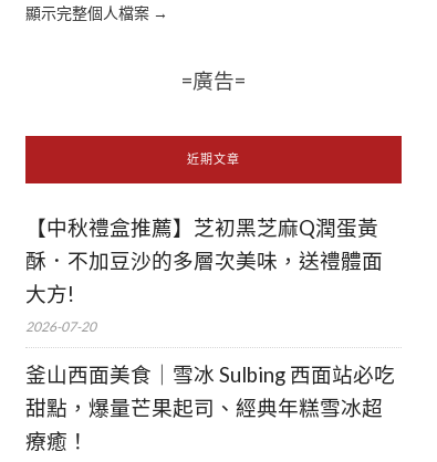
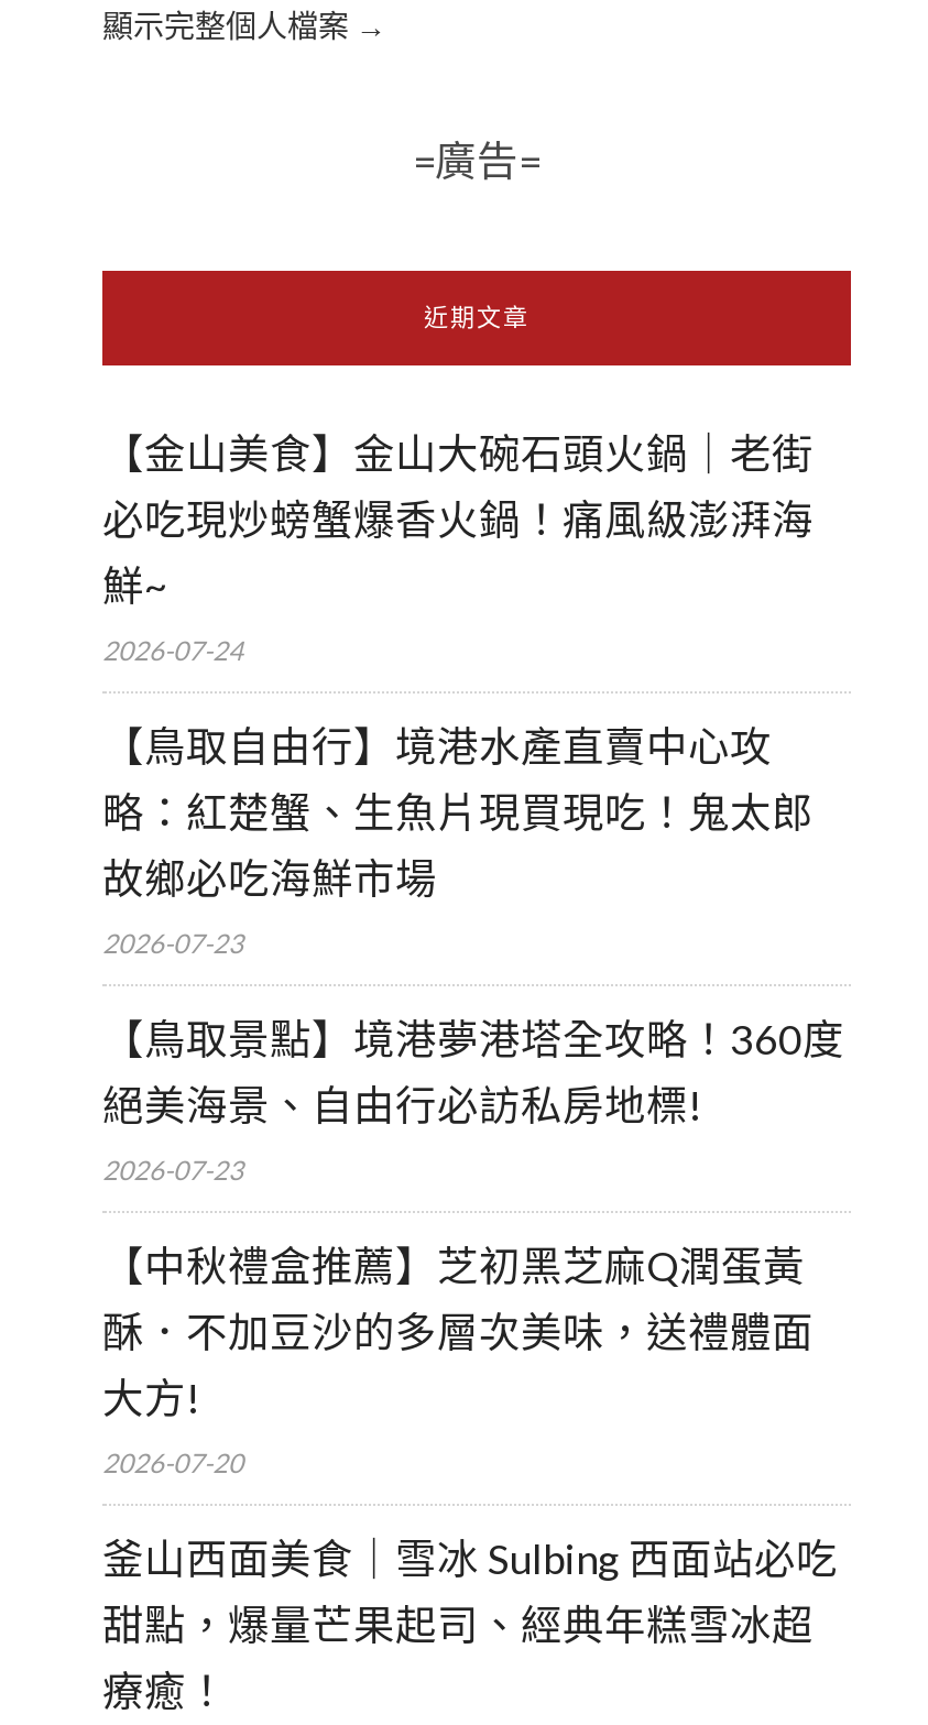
none -> [102,429,844,1186] 【金山美食】金山大碗石頭火鍋｜老街 | 必吃現炒螃蟹爆香火鍋！痛風級澎湃海 | 鮮~ | 2026-07-24 | 【鳥取自由行】境港水產直賣中心攻 | 略：紅楚蟹、生魚片現買現吃！鬼太郎 | 故鄉必吃海鮮市場 | 2026-07-23 | 【鳥取景點】境港夢港塔全攻略！360度 | 絕美海景、自由行必訪私房地標! | 2026-07-23

